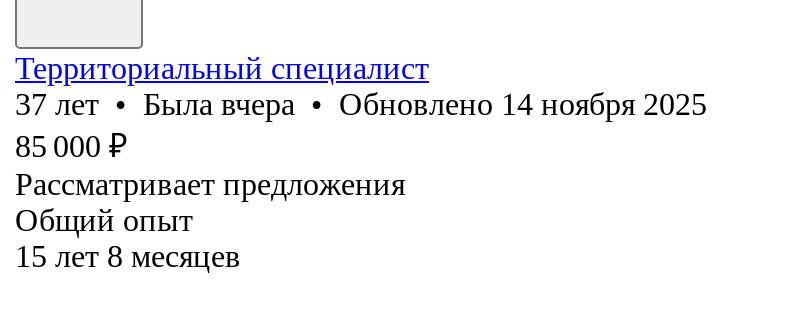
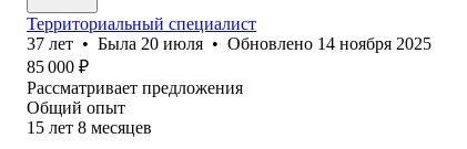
[15,87,707,121] 37 лет • Была вчера • Обновлено 14 ноября 2025 -> [27,34,432,53] 37 лет • Была 20 июля • Обновлено 14 ноября 2025

